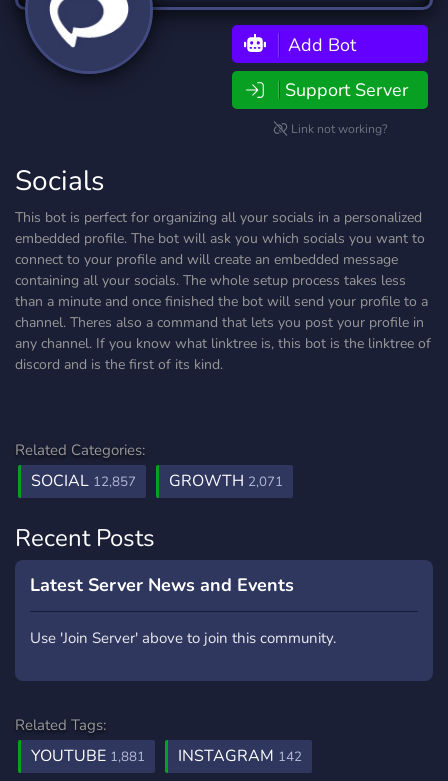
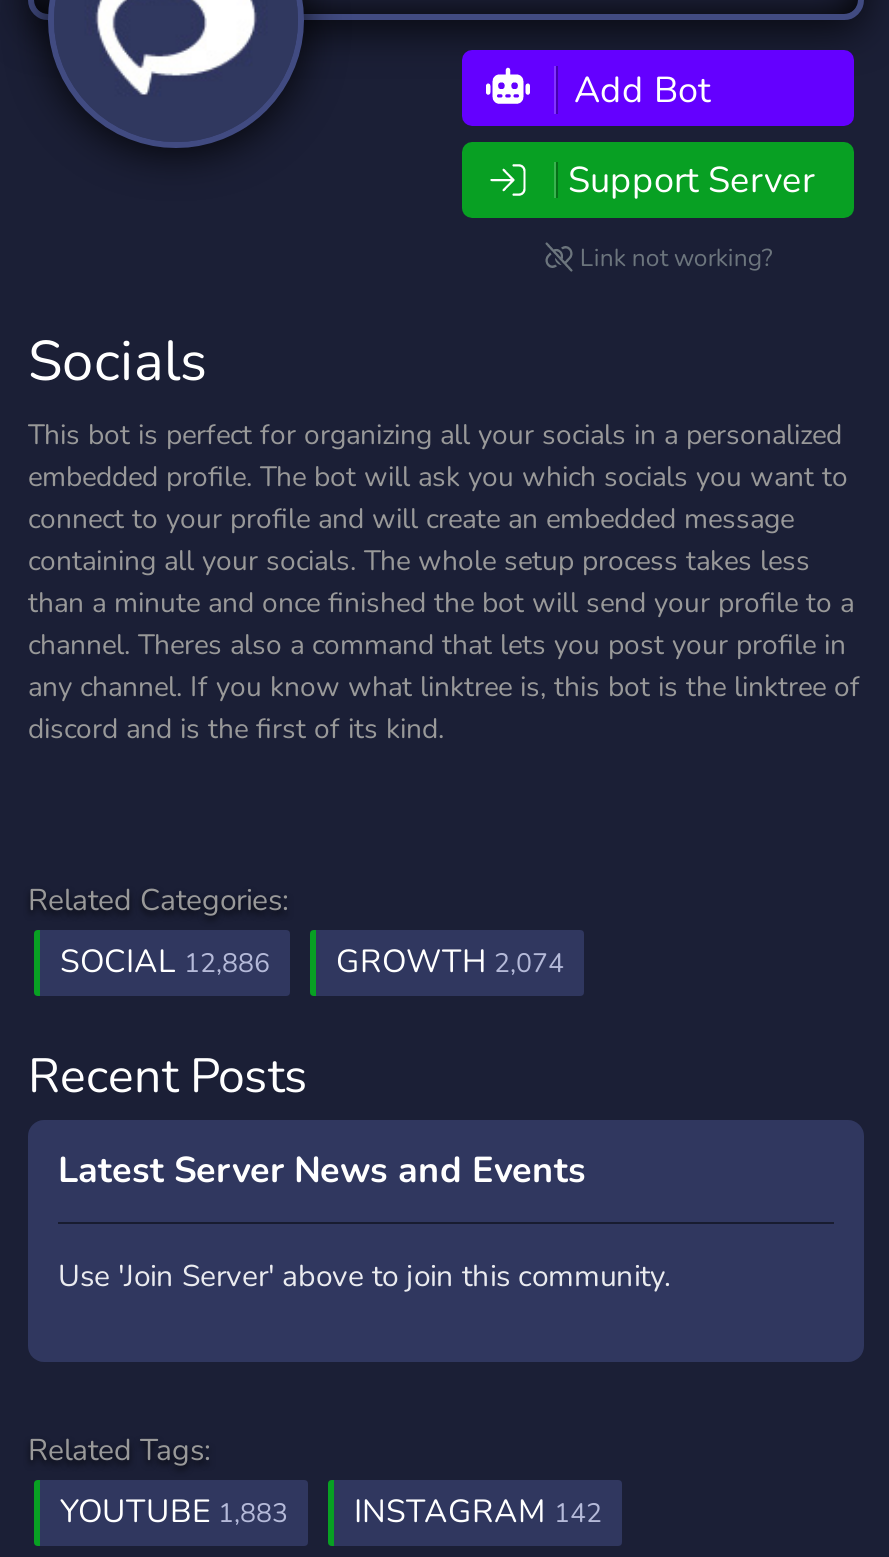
[31,470,136,492] SOCIAL 12,857 -> [60,940,270,984] SOCIAL 12,886
[169,470,283,492] GROWTH 2,071 -> [336,940,564,984] GROWTH 2,074
[31,745,302,767] YOUTUBE 1,881 INSTAGRAM 142 -> [60,1490,602,1534] YOUTUBE 1,883 INSTAGRAM 142

